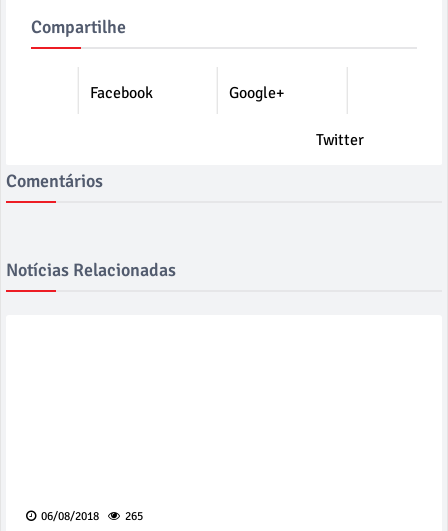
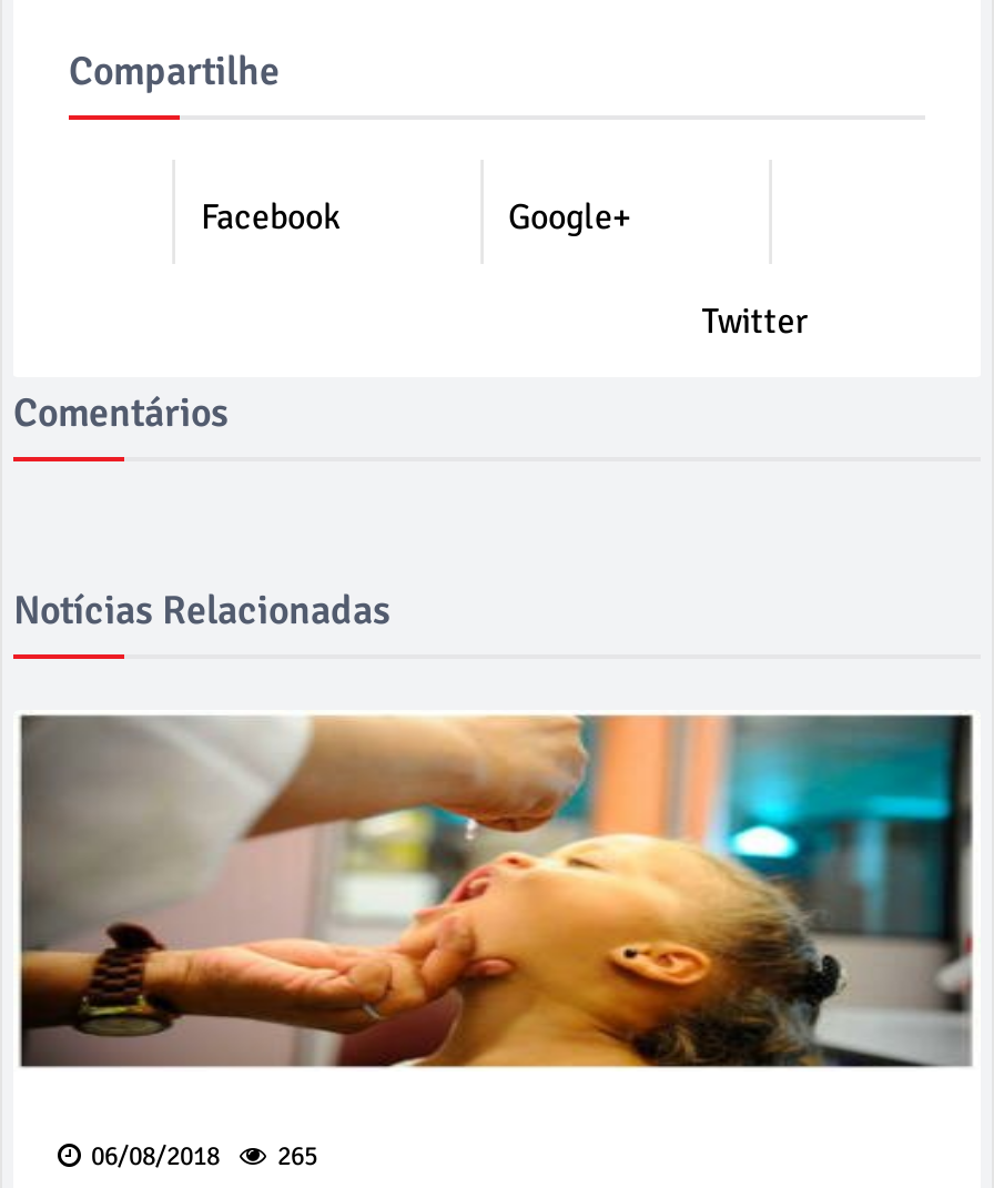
none -> [18,712,976,1069] [image]

